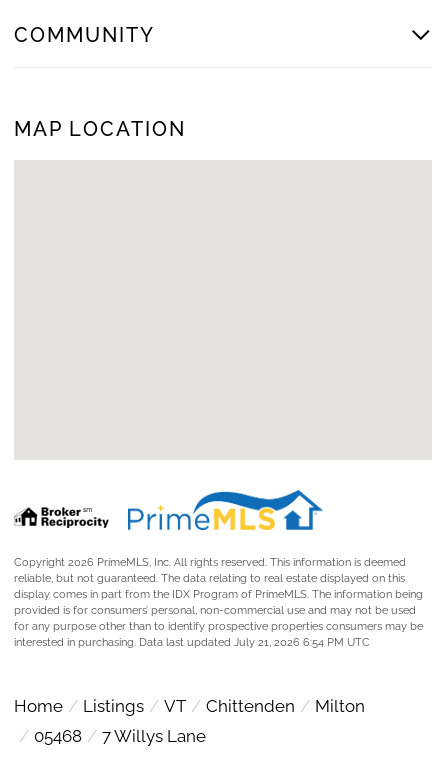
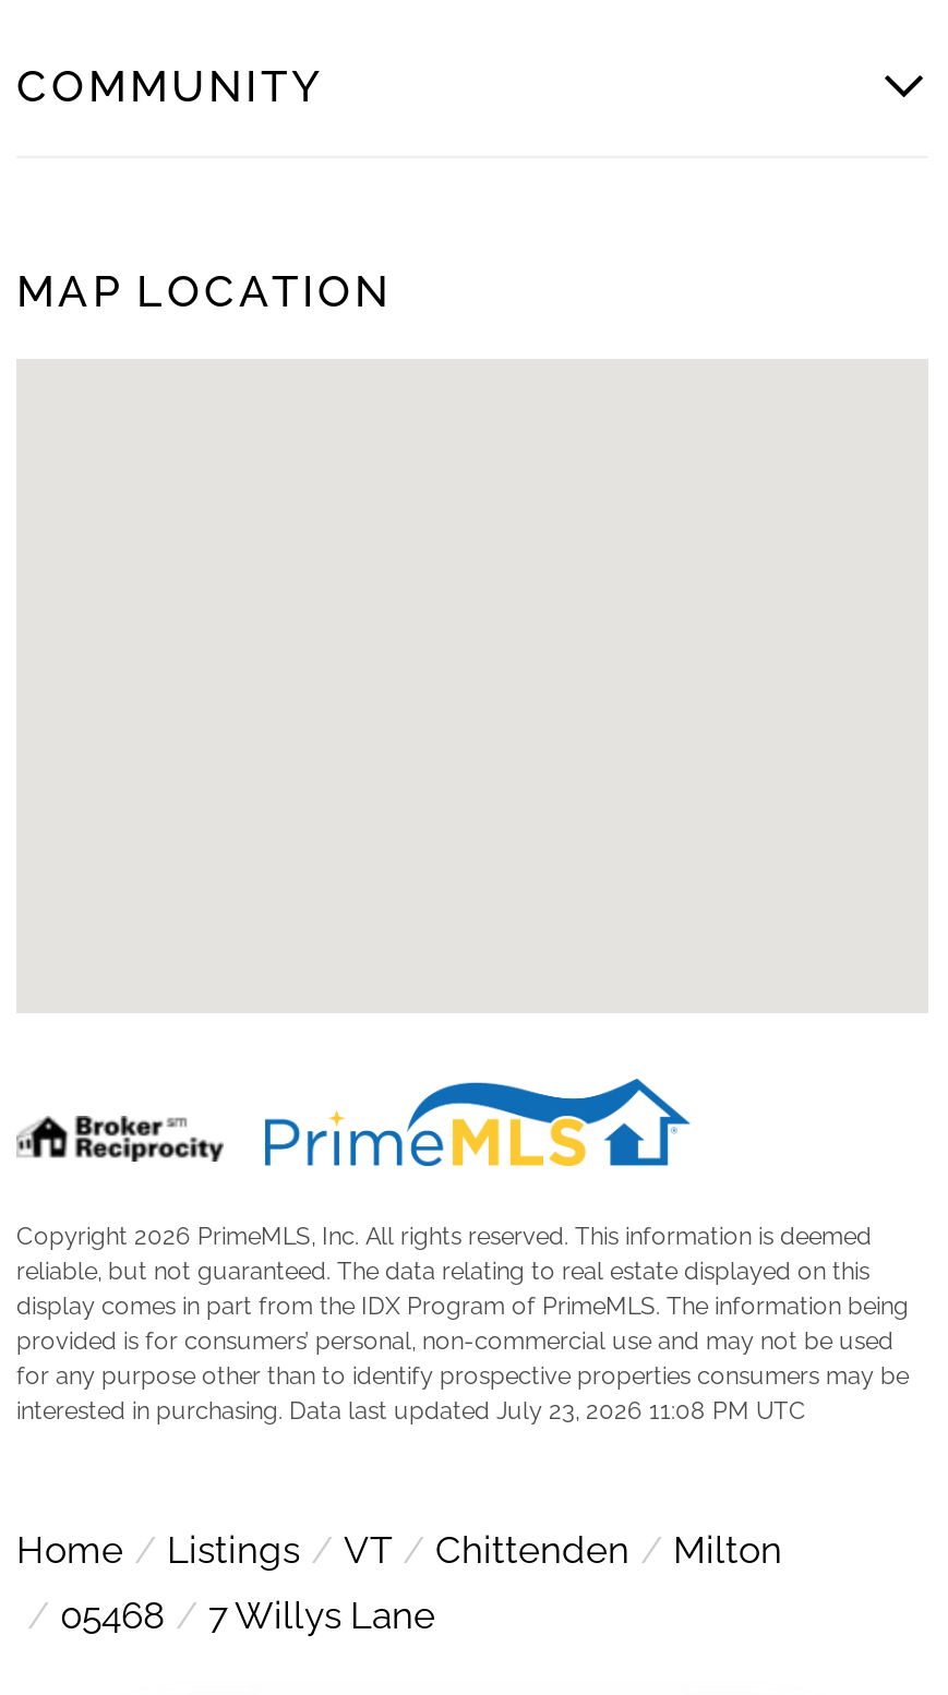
[14,636,370,649] interested in purchasing. Data last updated July 21, 2026 6:54 PM UTC -> [16,1397,806,1425] interested in purchasing. Data last updated July 23, 2026 11:08 PM UTC

